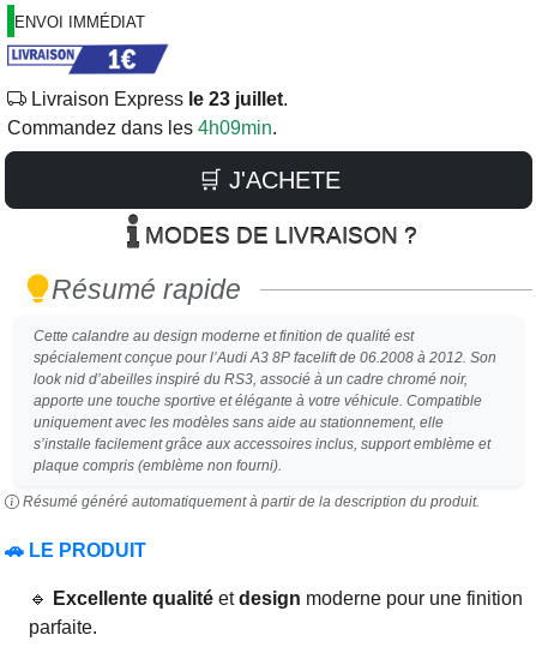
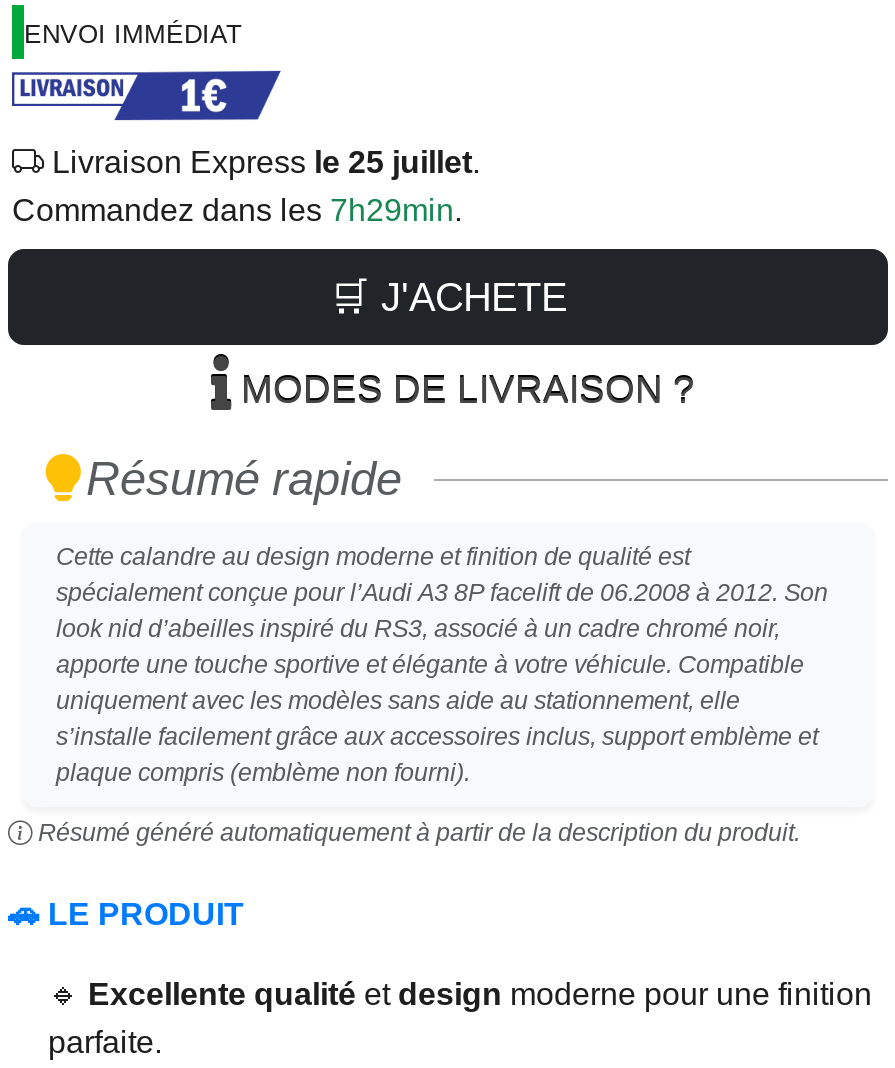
[26,89,288,110] Livraison Express le 23 juillet. -> [44,146,480,180] Livraison Express le 25 juillet.
[7,118,277,139] Commandez dans les 4h09min. -> [12,194,462,228] Commandez dans les 7h29min.

